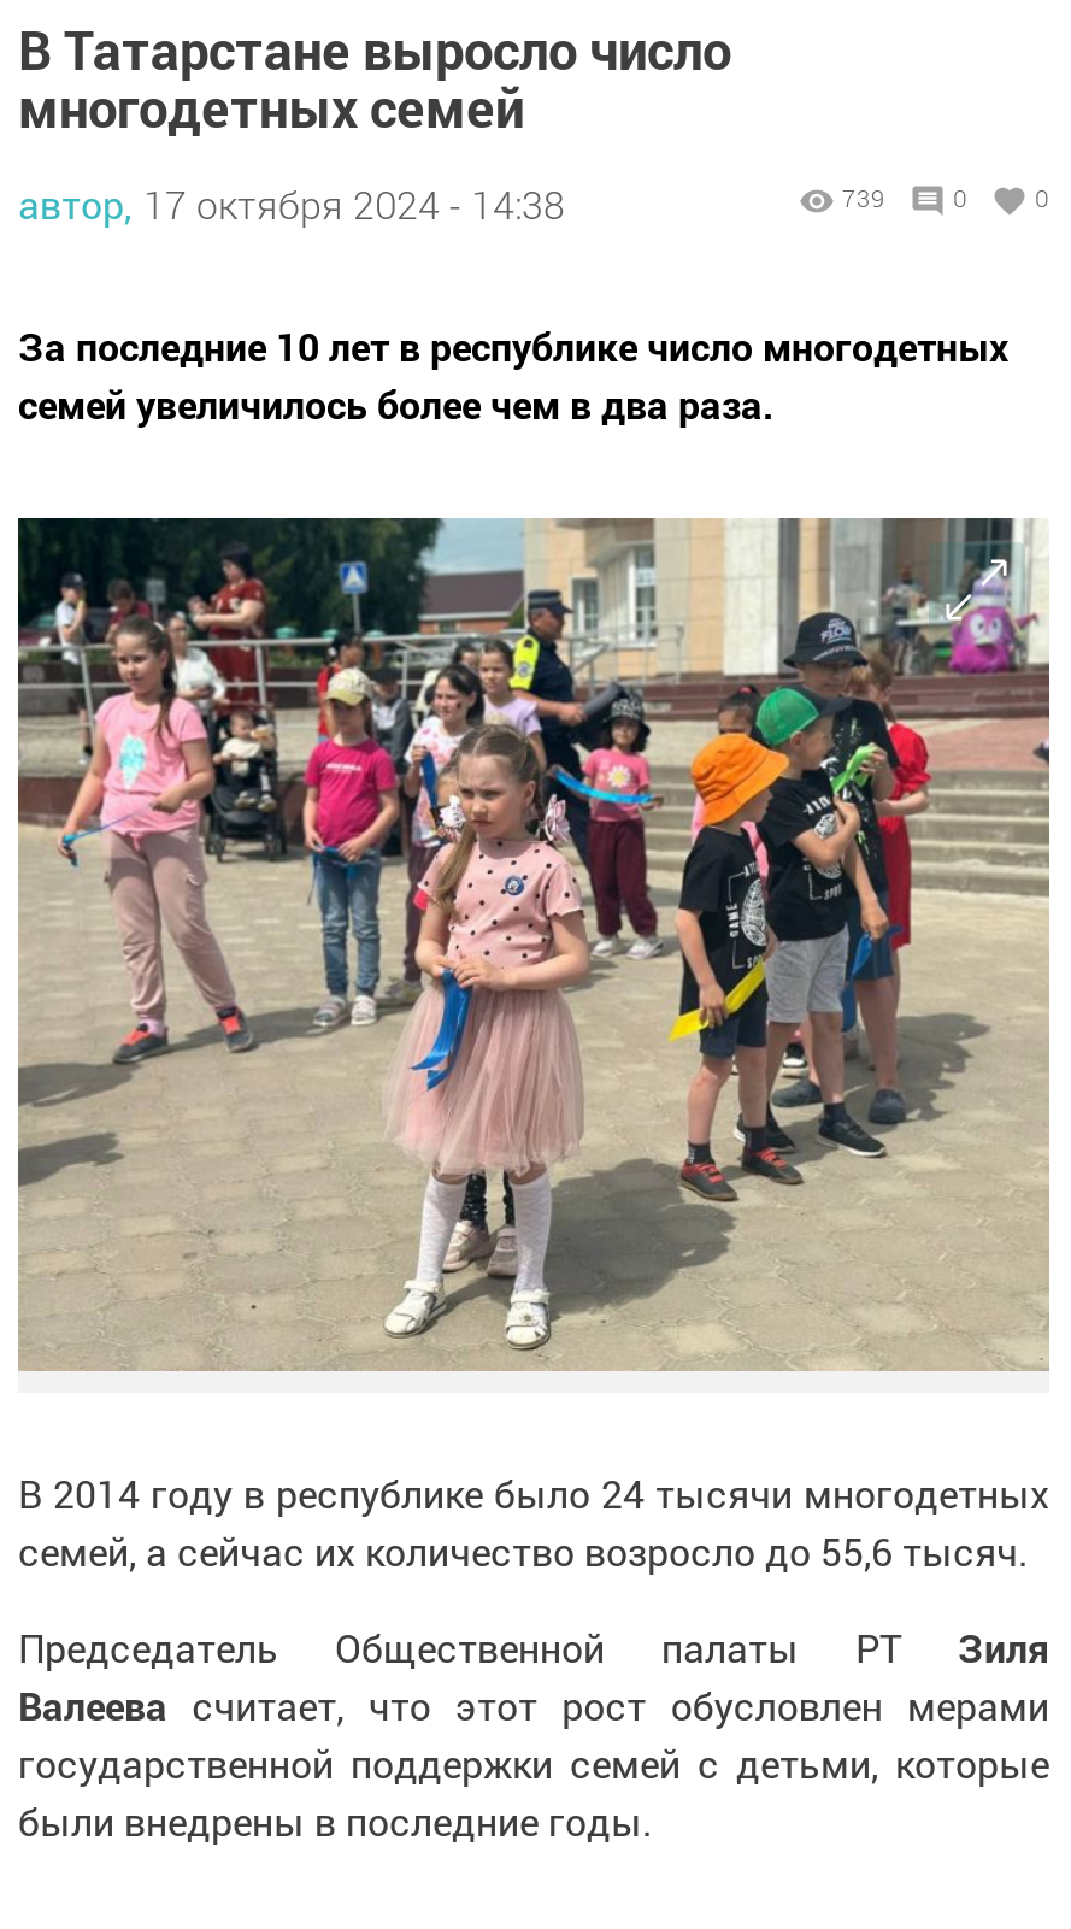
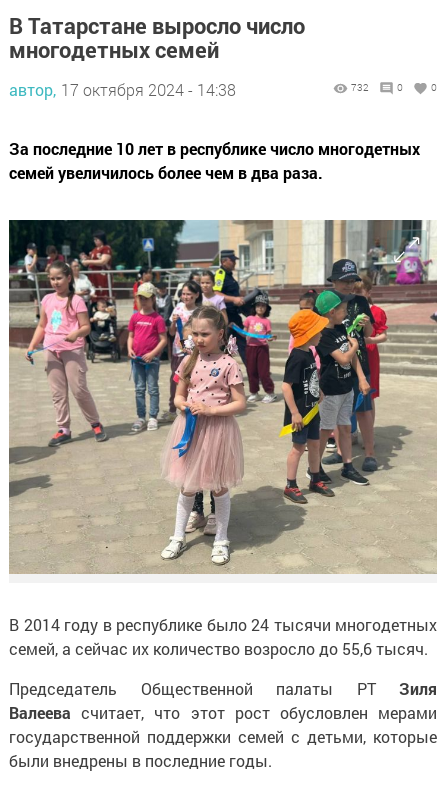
[842,184,885,215] 739 -> [351,81,369,94] 732

